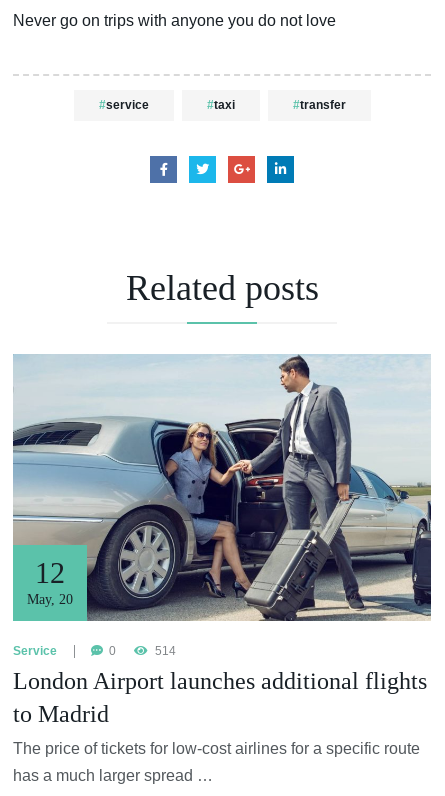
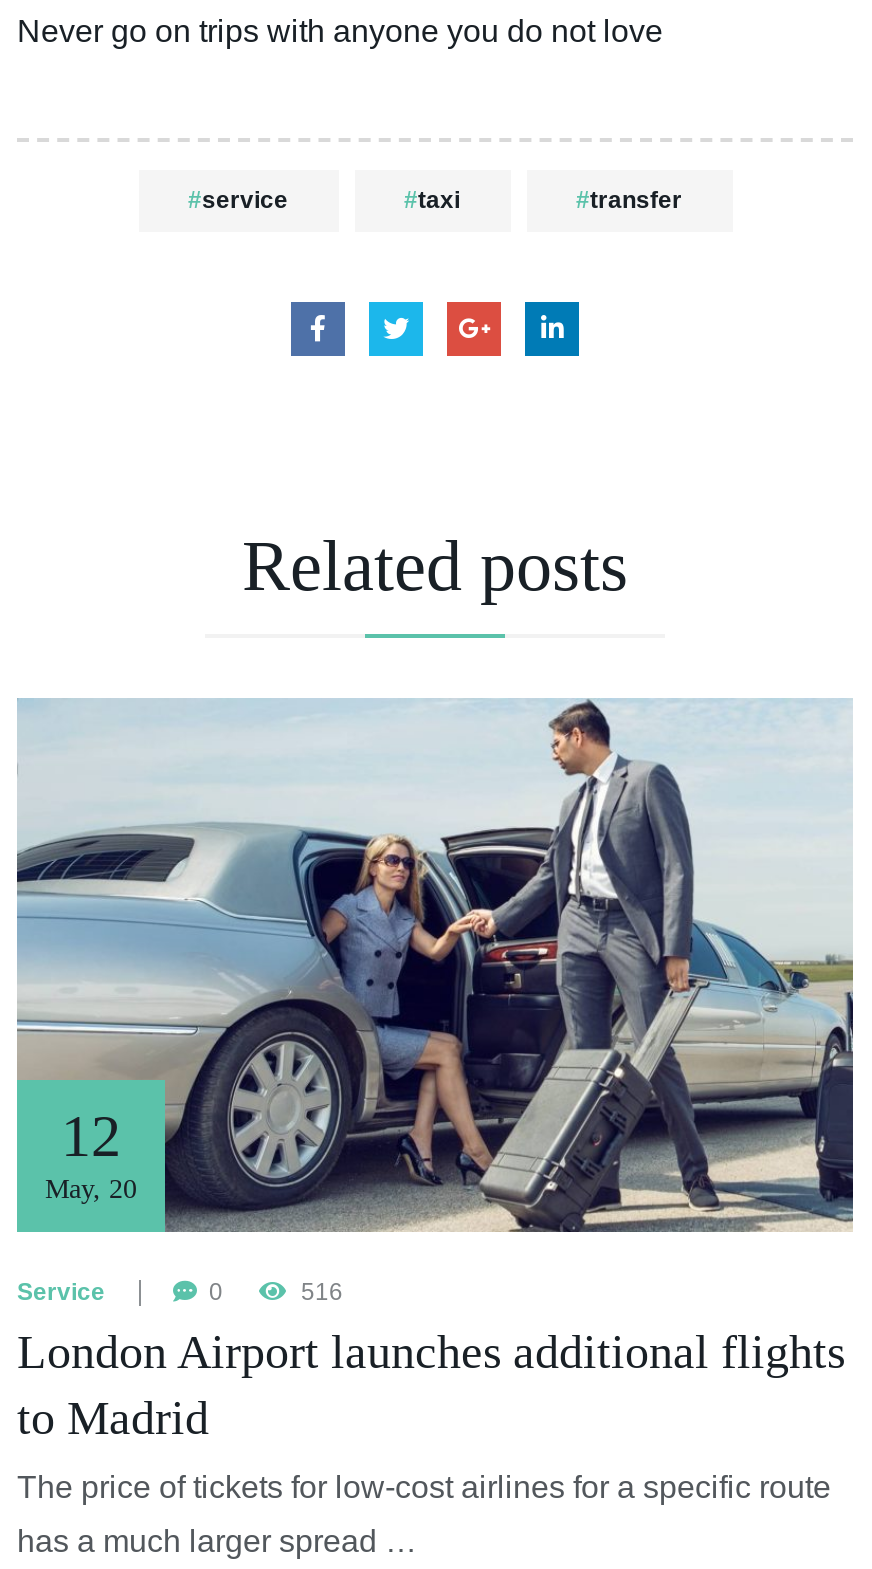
[155,644,176,658] 514 -> [301,1279,343,1307] 516

